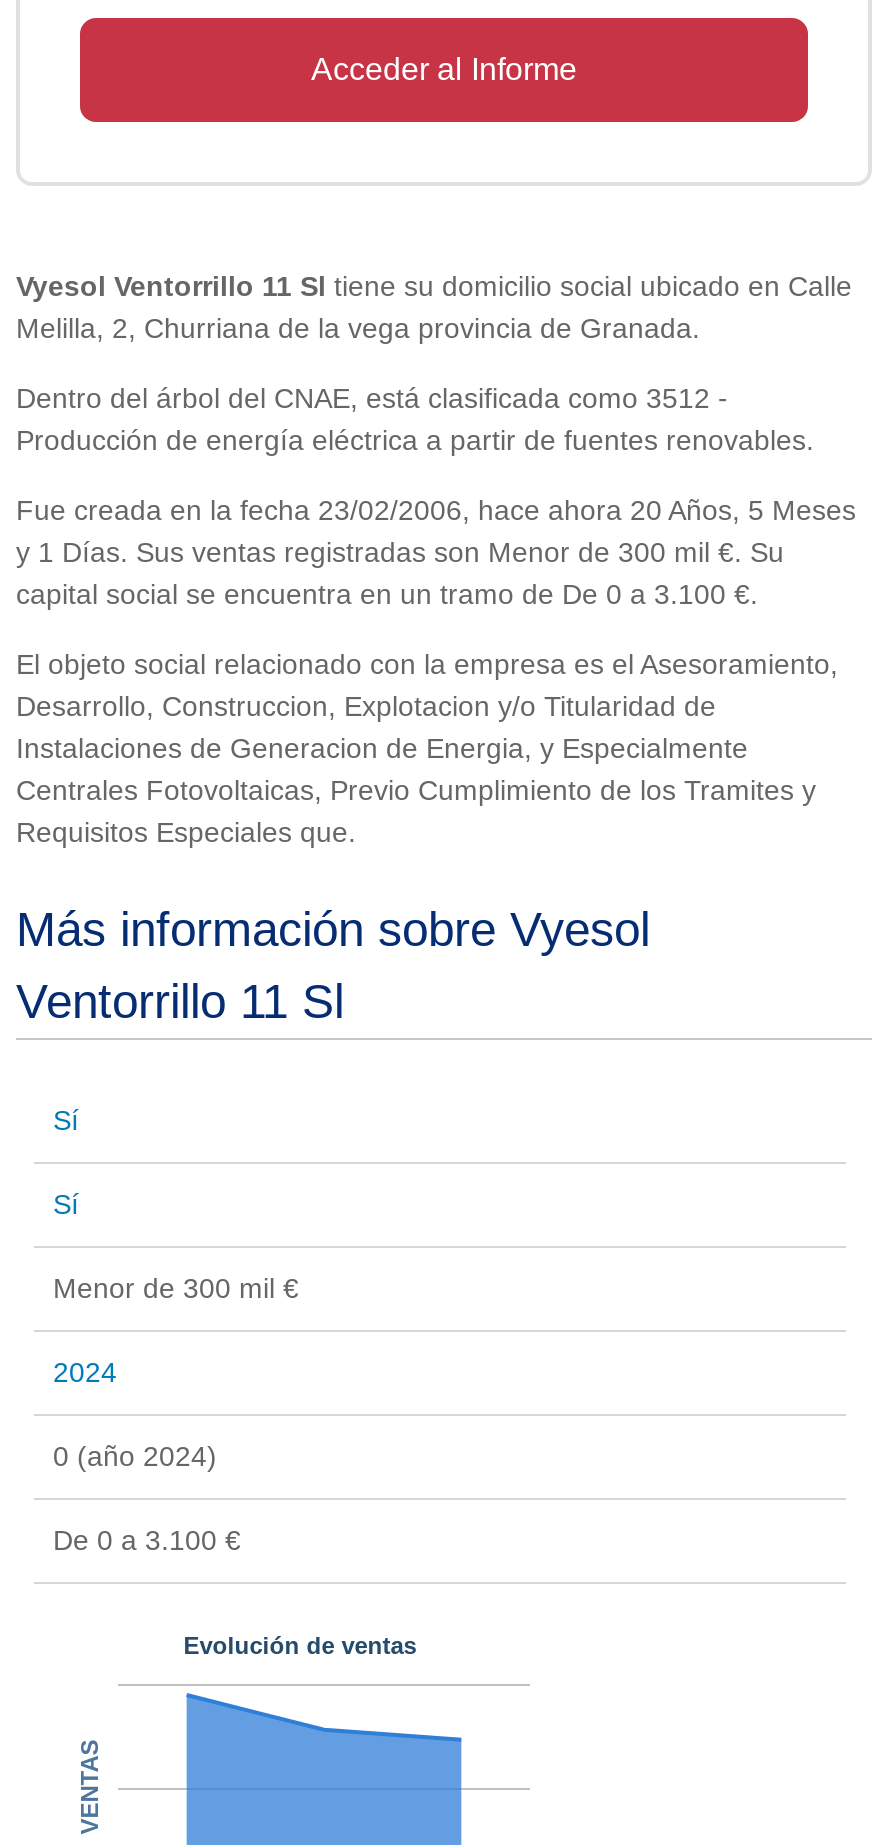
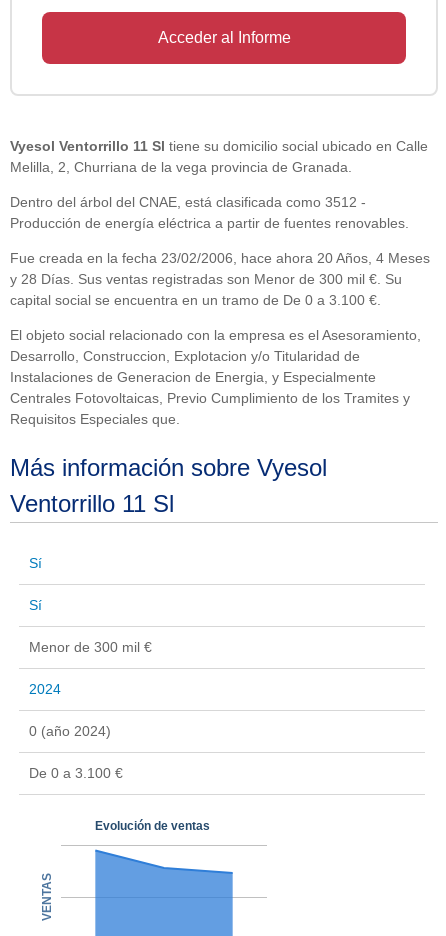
[16,494,856,526] Fue creada en la fecha 23/02/2006, hace ahora 20 Años, 5 Meses -> [10,250,430,266] Fue creada en la fecha 23/02/2006, hace ahora 20 Años, 4 Meses
[16,536,784,568] y 1 Días. Sus ventas registradas son Menor de 300 mil €. Su -> [10,271,402,287] y 28 Días. Sus ventas registradas son Menor de 300 mil €. Su

